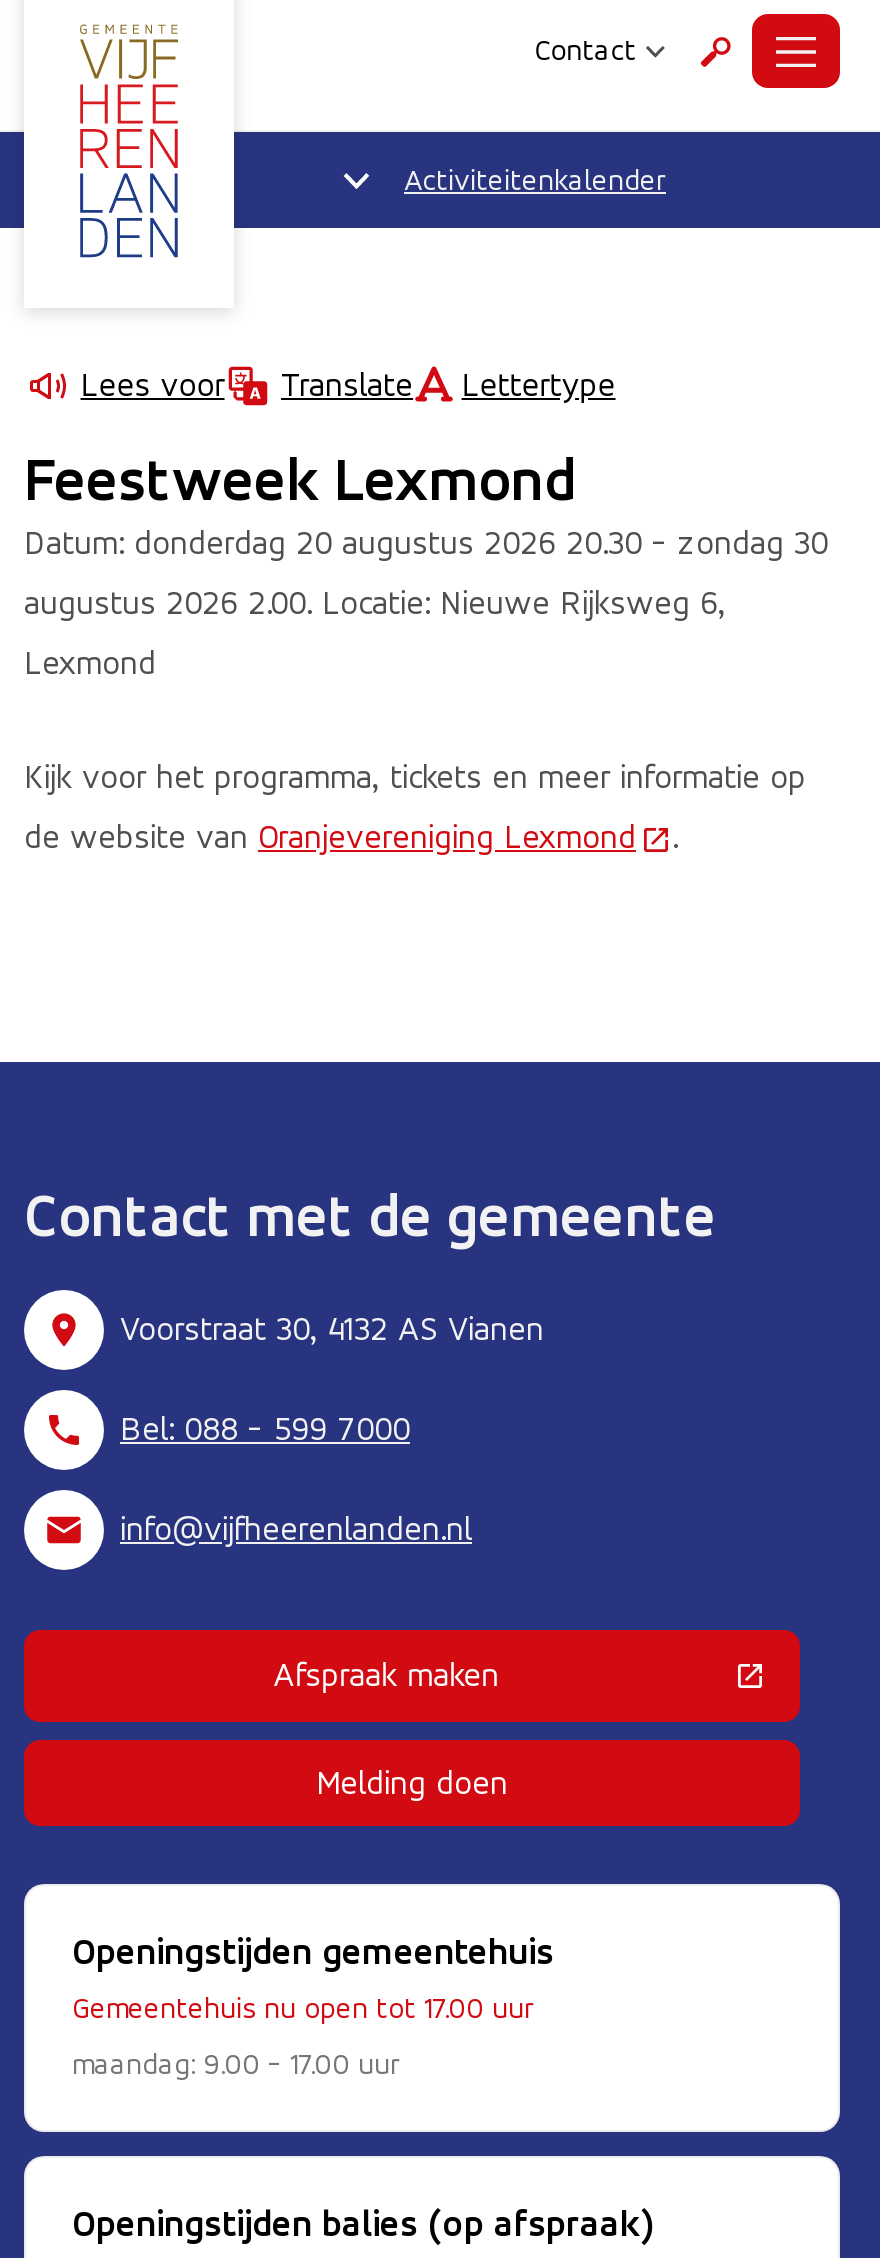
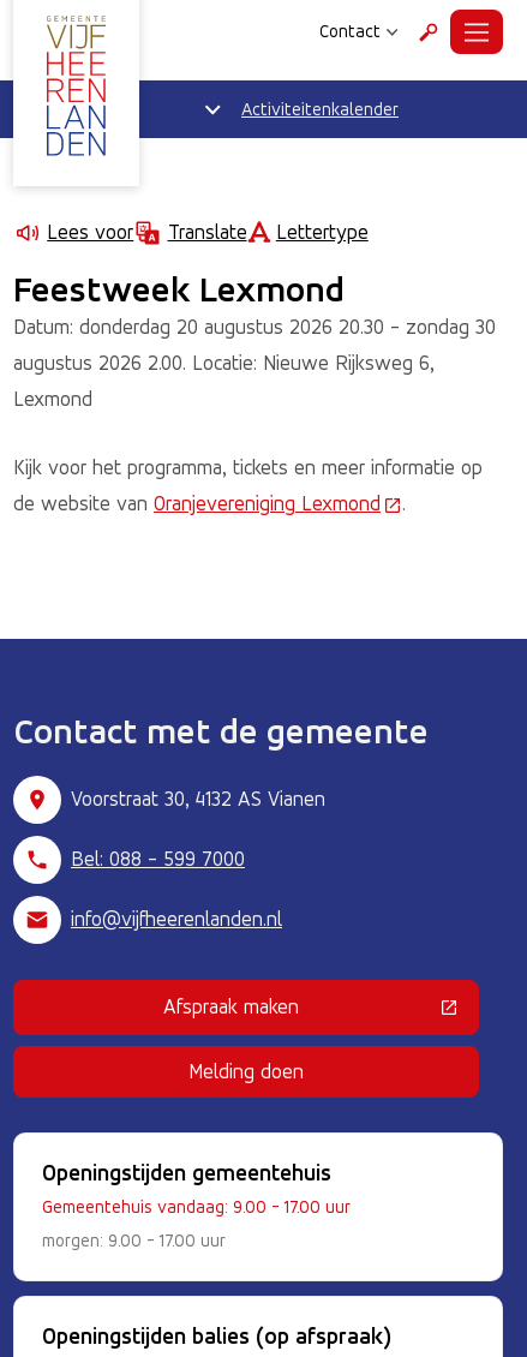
[72,1990,534,2026] Gemeentehuis nu open tot 17.00 uur -> [42,1196,351,1218] Gemeentehuis vandaag: 9.00 - 17.00 uur
[72,2046,400,2082] maandag: 9.00 - 17.00 uur -> [42,1230,226,1252] morgen: 9.00 - 17.00 uur

